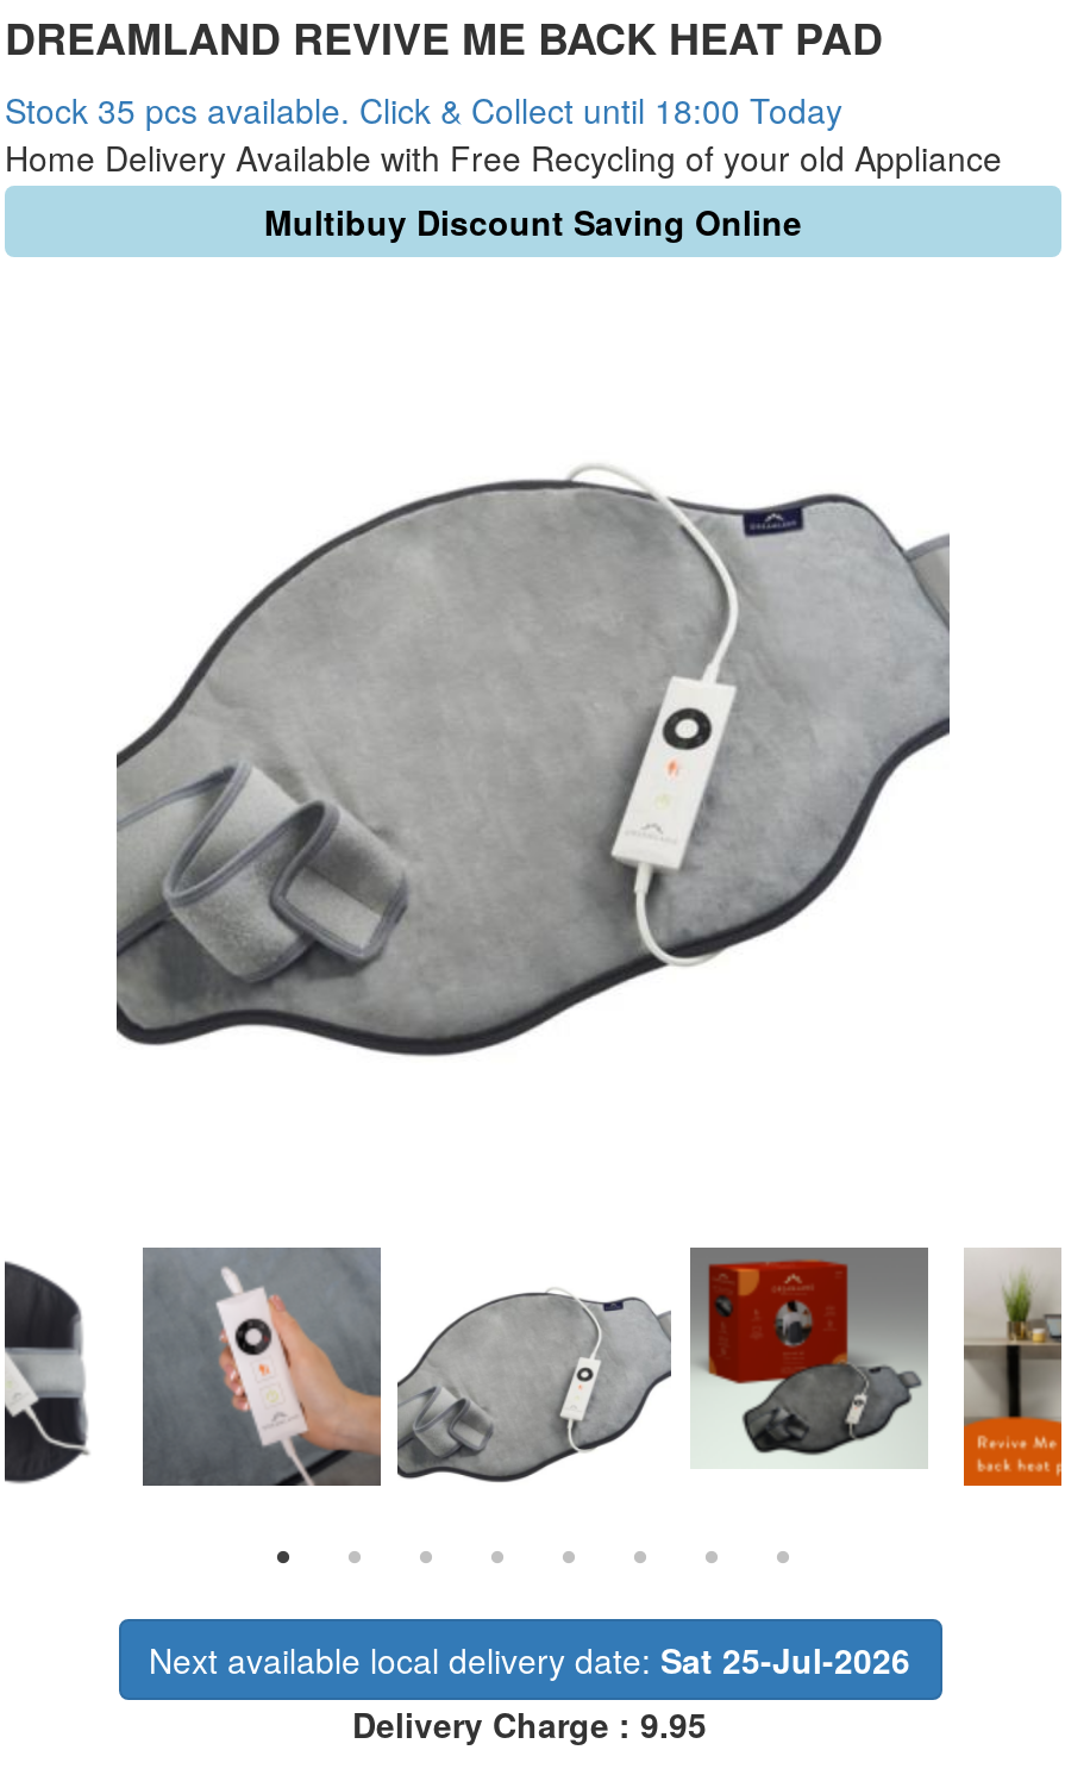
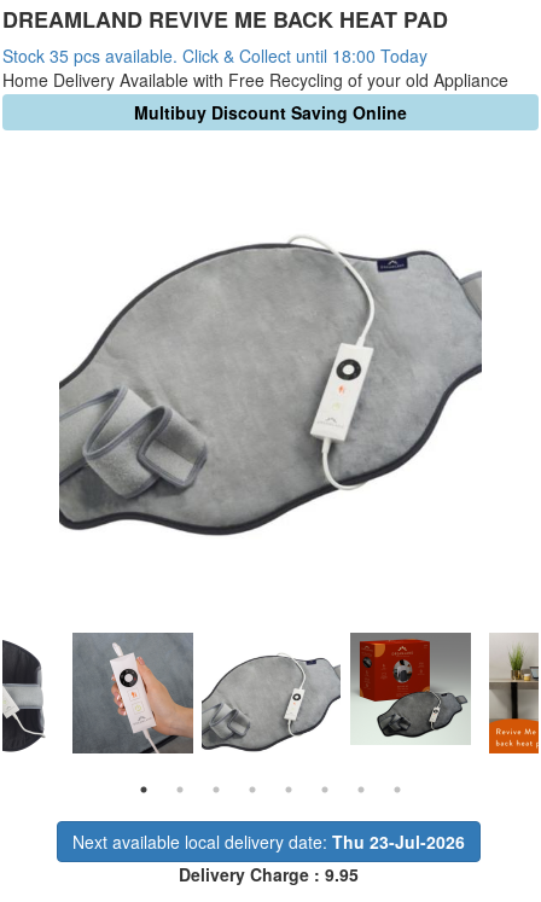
[149,1635,910,1682] Next available local delivery date: Sat 25-Jul-2026 -> [72,829,465,853] Next available local delivery date: Thu 23-Jul-2026

